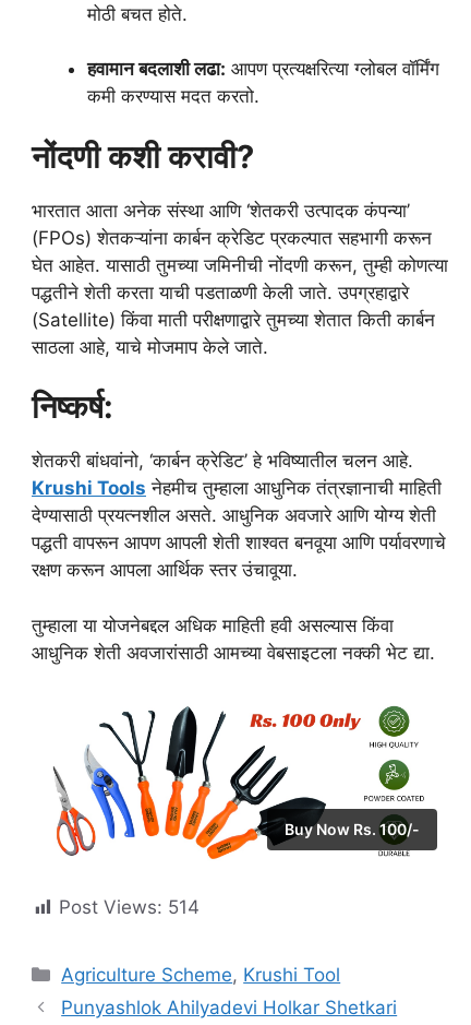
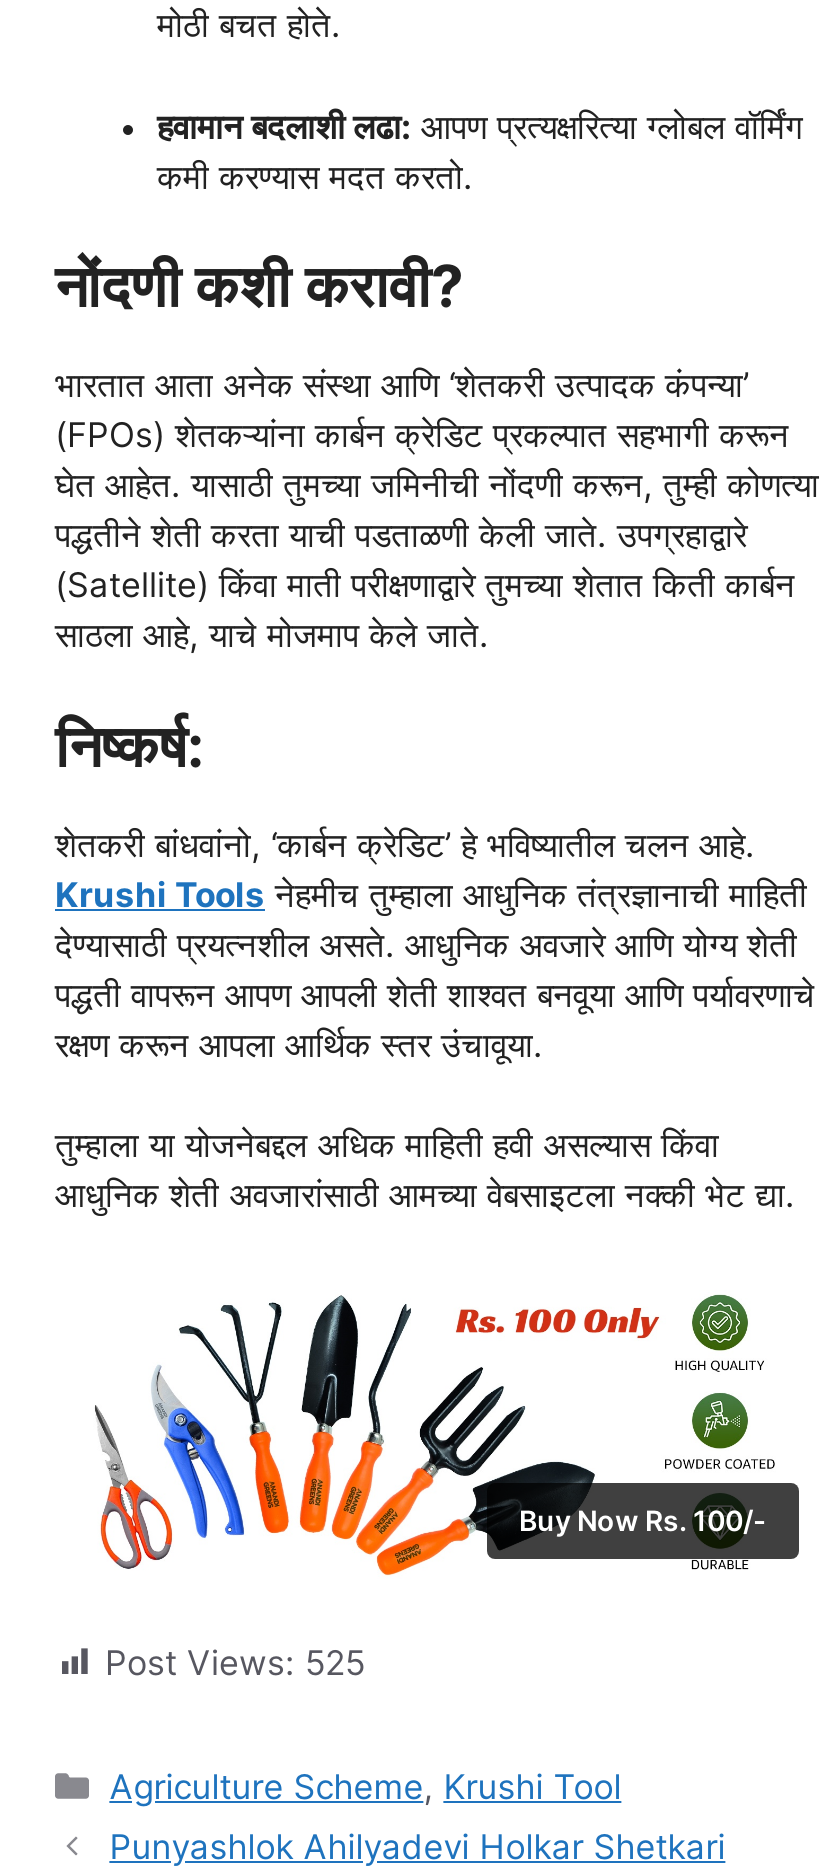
[59,897,200,918] Post Views: 514 -> [105,1643,365,1683] Post Views: 525

